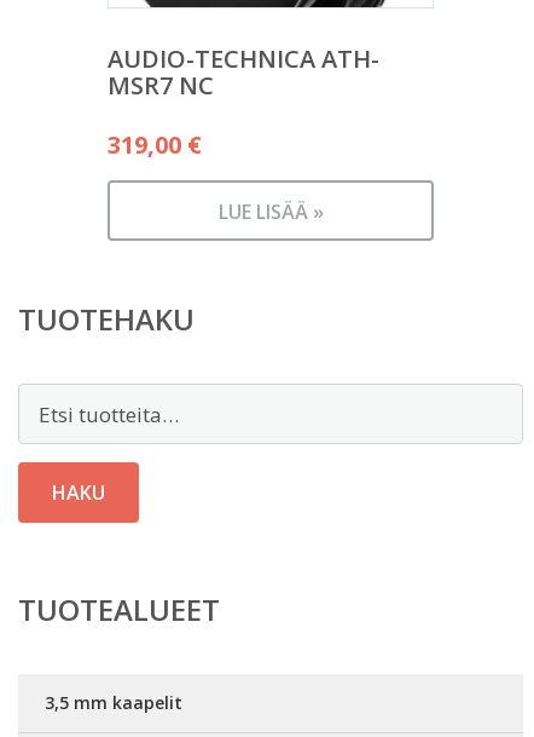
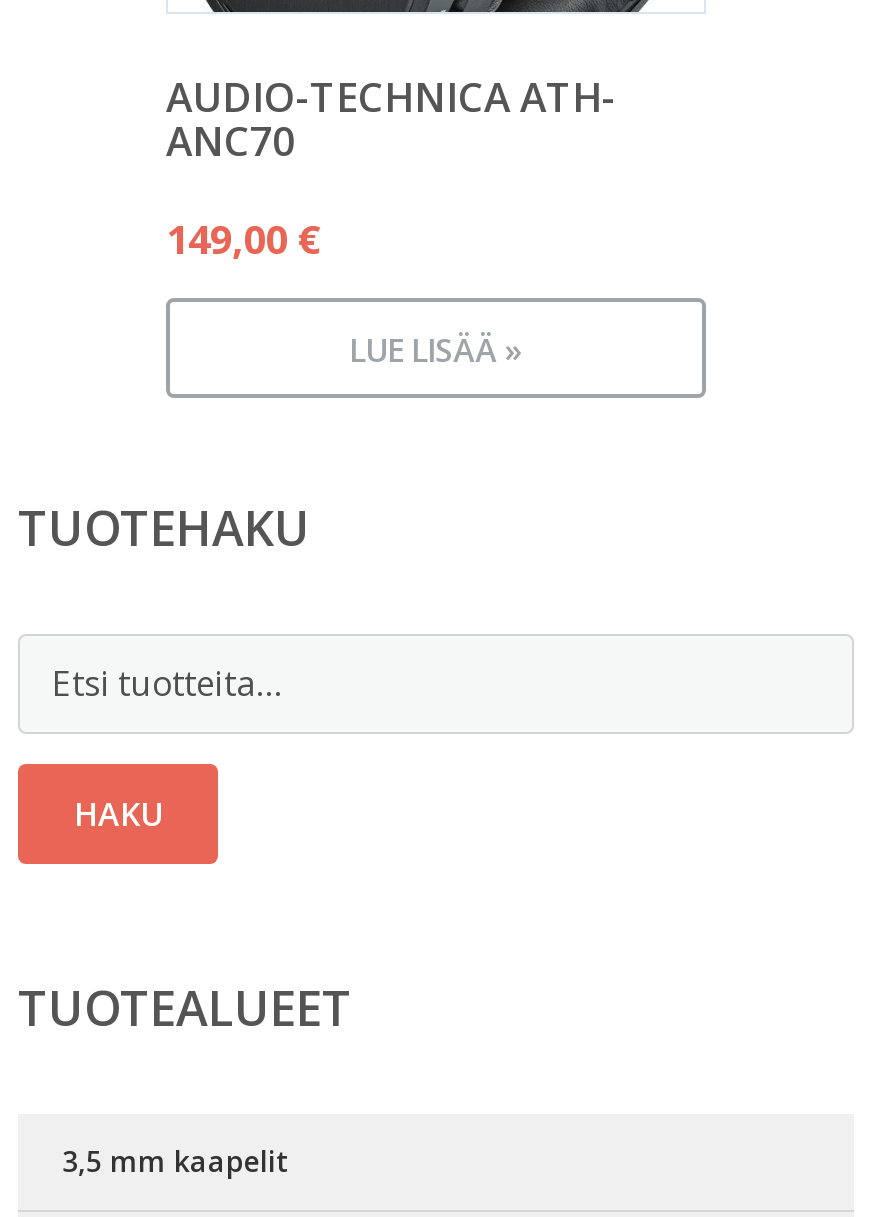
[108,69,214,102] MSR7 NC -> [166,114,294,168] ANC70
[108,128,202,161] 319,00 € -> [166,212,322,266] 149,00 €

